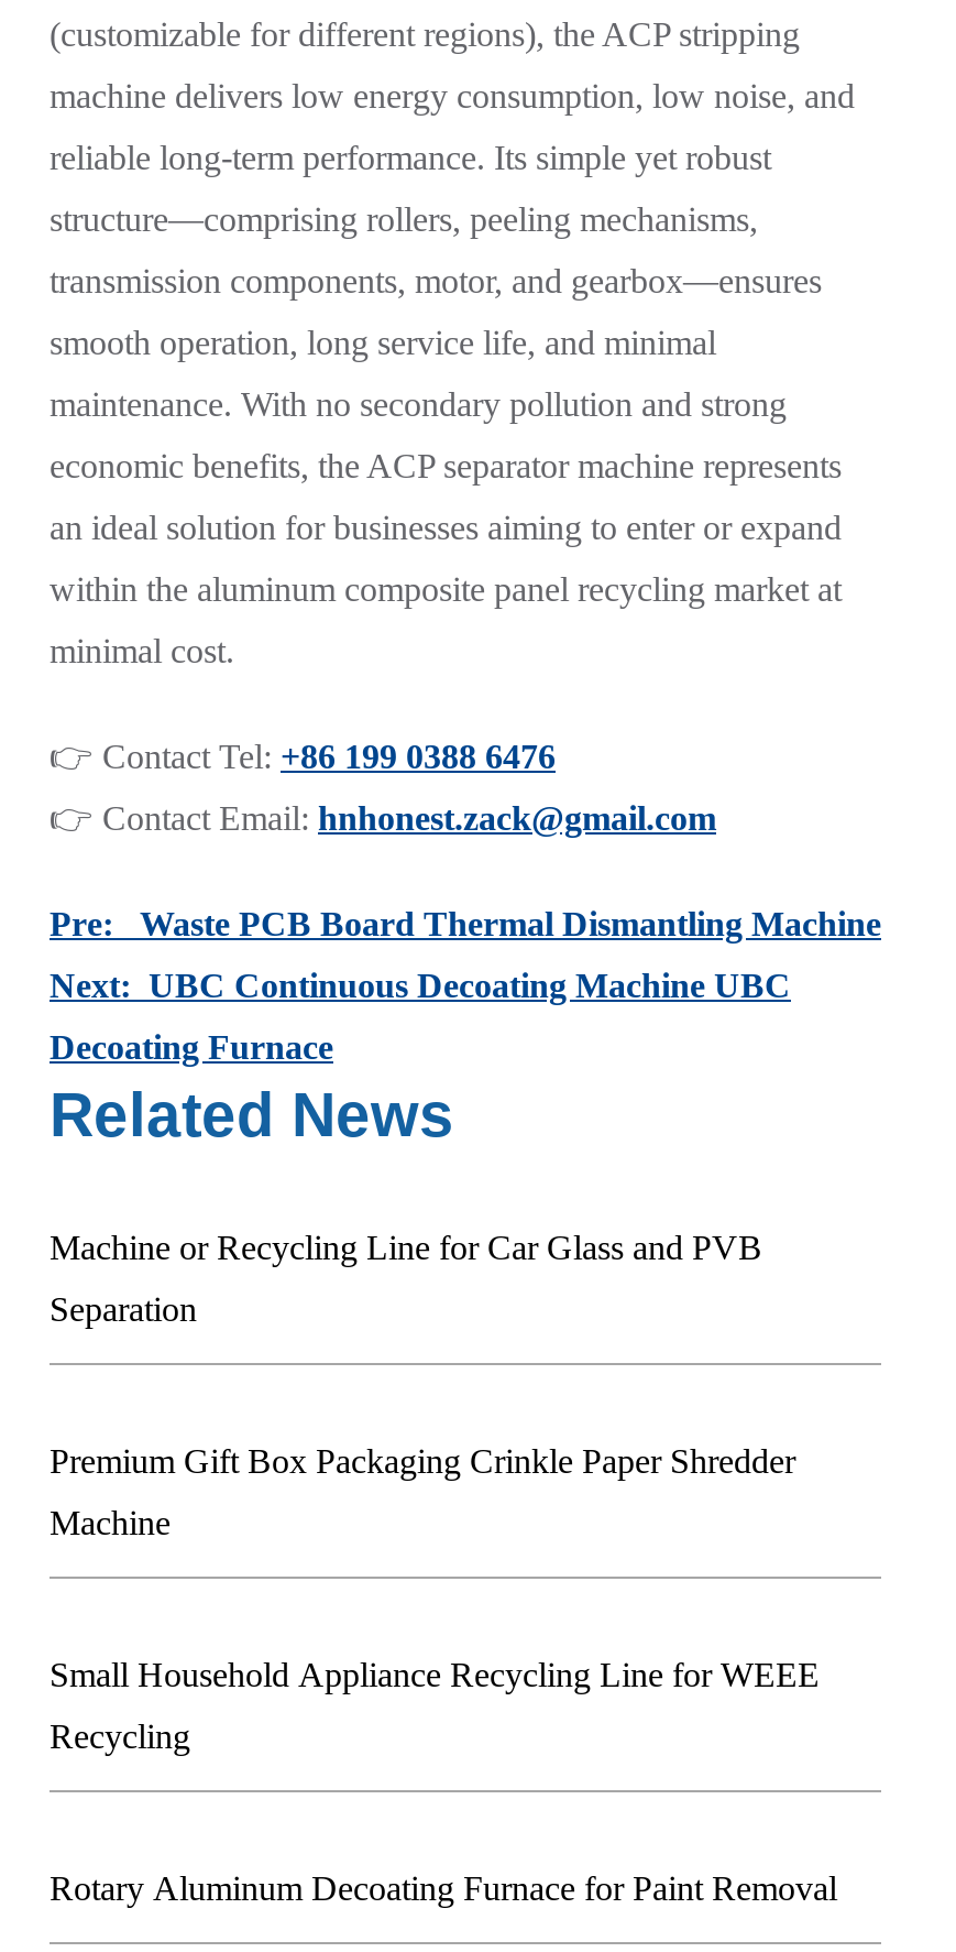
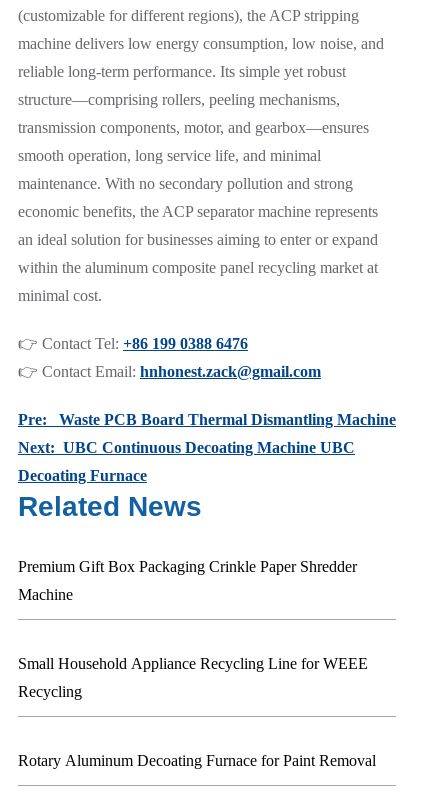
[50,1228,762,1327] Machine or Recycling Line for Car Glass and PVB | Separation -> none

